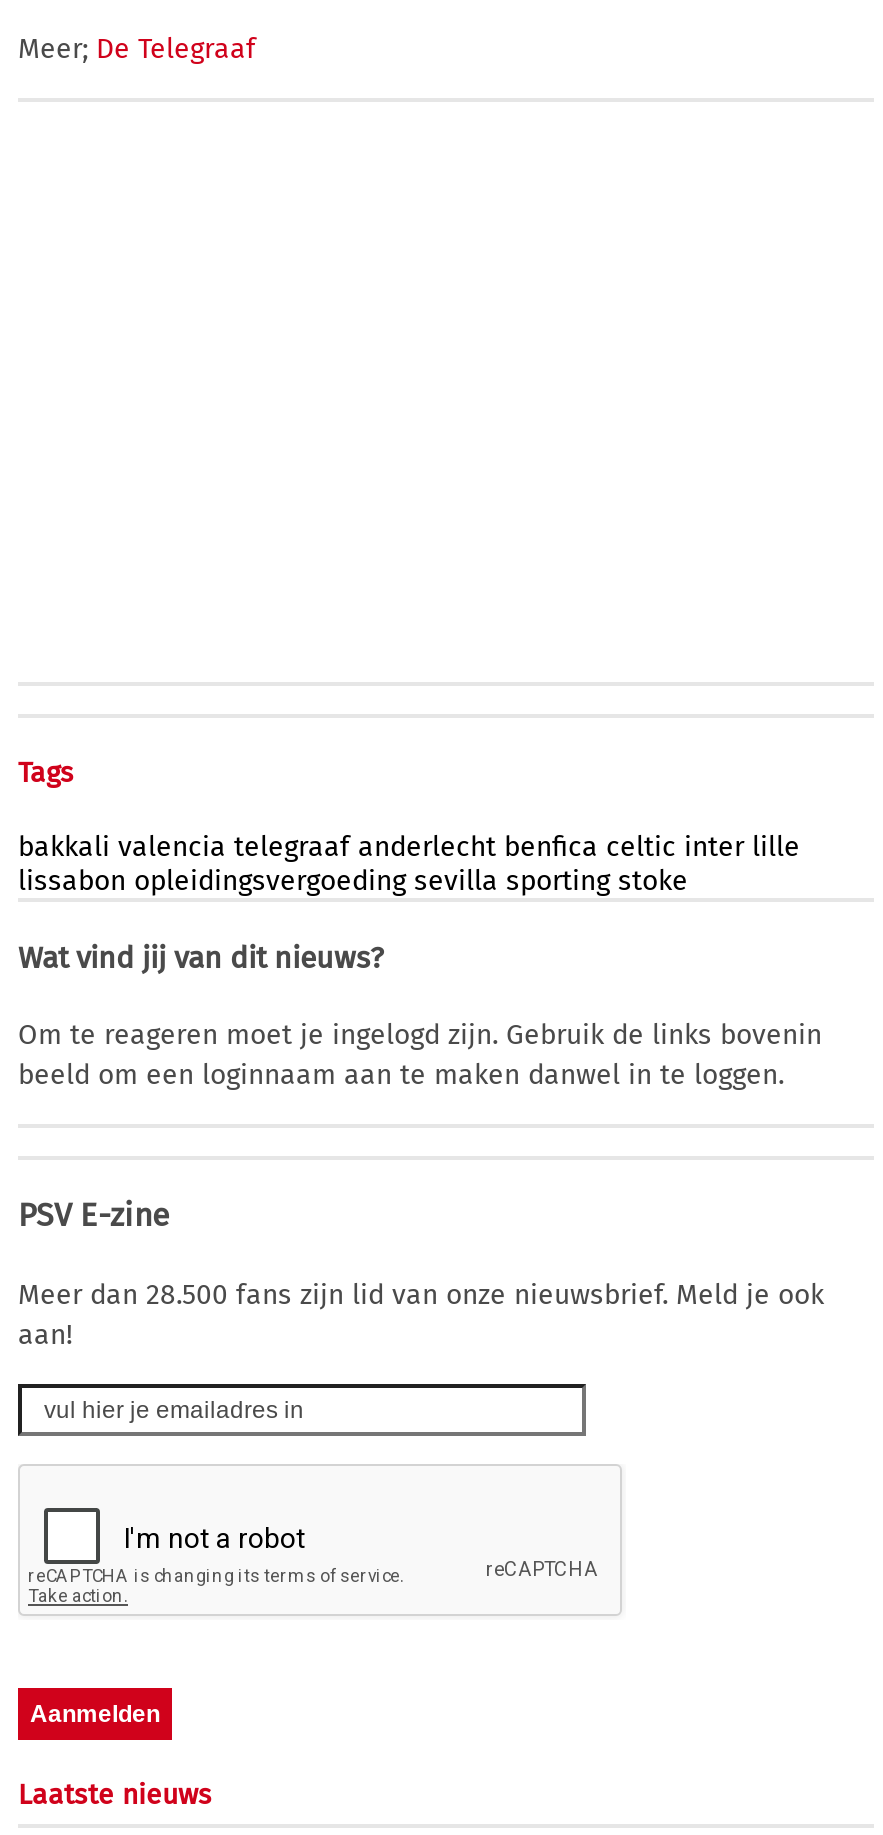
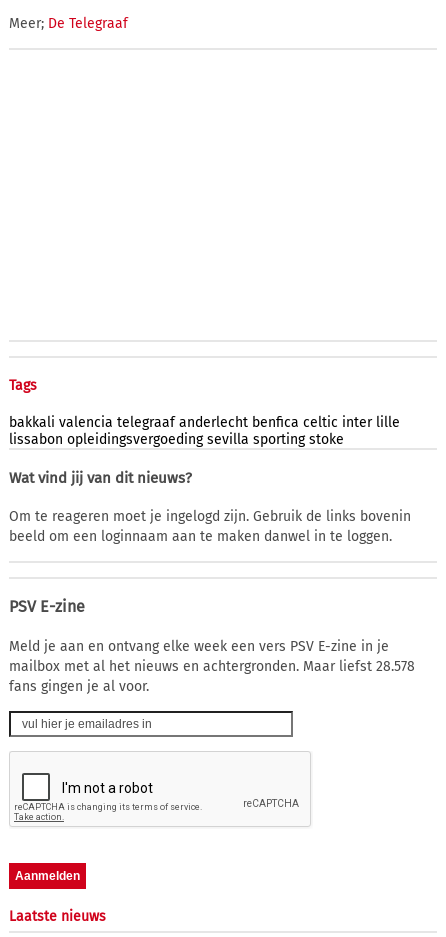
[18,1277,824,1351] Meer dan 28.500 fans zijn lid van onze nieuwsbrief. Meld je ook | aan! -> [9,638,415,695] Meld je aan en ontvang elke week een vers PSV E-zine in je | mailbox met al het nieuws en achtergronden. Maar liefst 28.578 | fans gingen je al voor.

